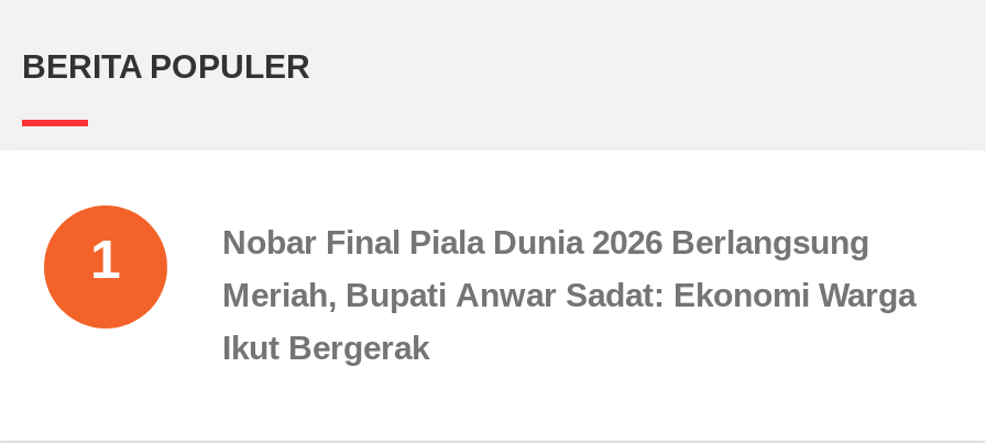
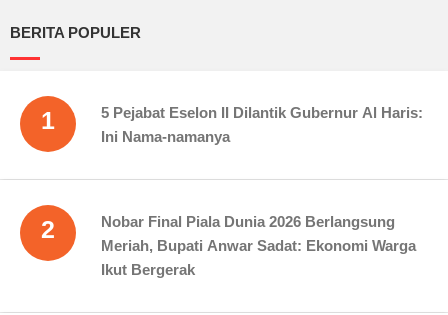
none -> [41,104,423,243] 5 Pejabat Eselon II Dilantik Gubernur Al Haris: | Ini Nama-namanya | 2

